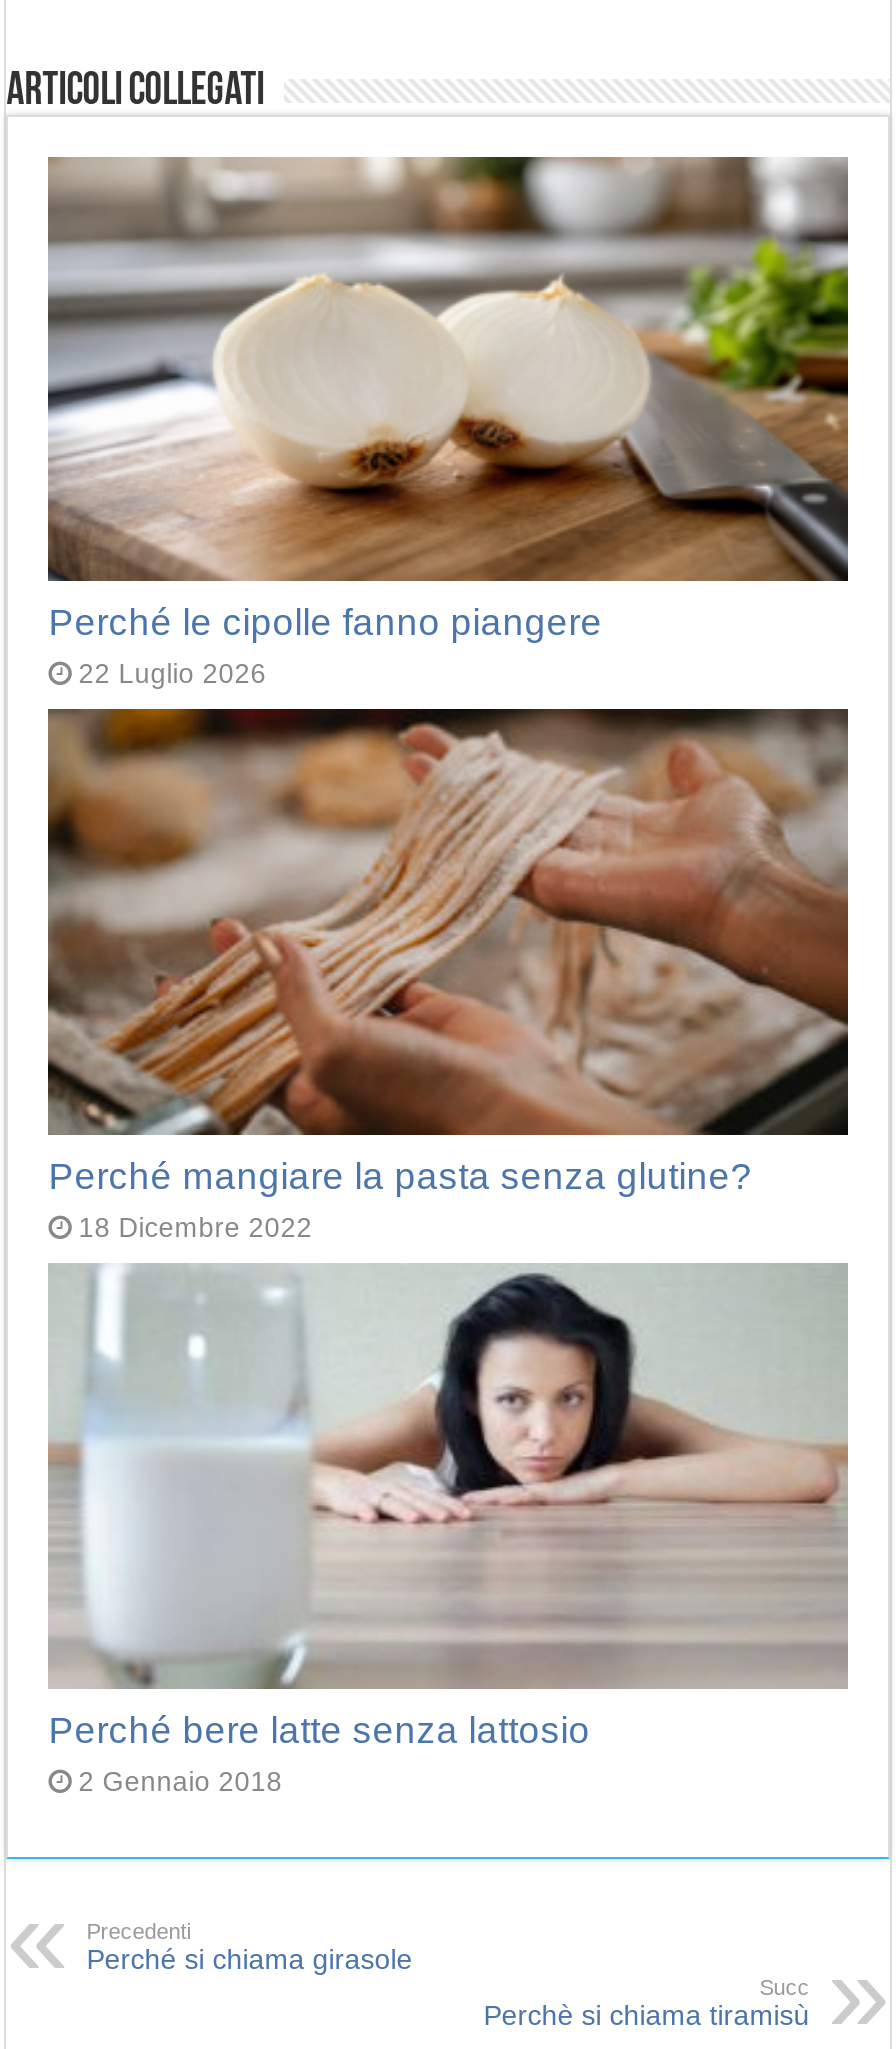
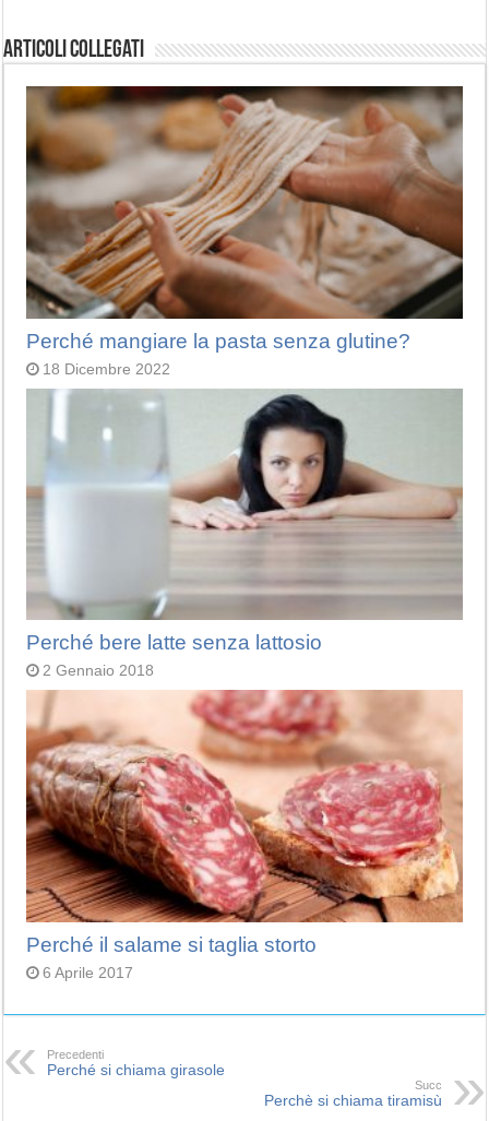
[46,155,850,690] [image] | Perché le cipolle fanno piangere | 22 Luglio 2026 -> none
moved [44,707,850,1797] -> [24,84,464,679]: [image] | Perché mangiare la pasta senza glutine? | 18 Dicembre 2022 | Perché bere latte senza lattosio | 2 Gennaio 2018
none -> [26,690,463,981] [image] | Perché il salame si taglia storto | 6 Aprile 2017

